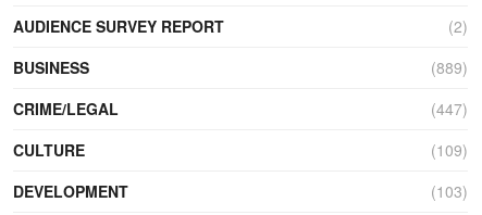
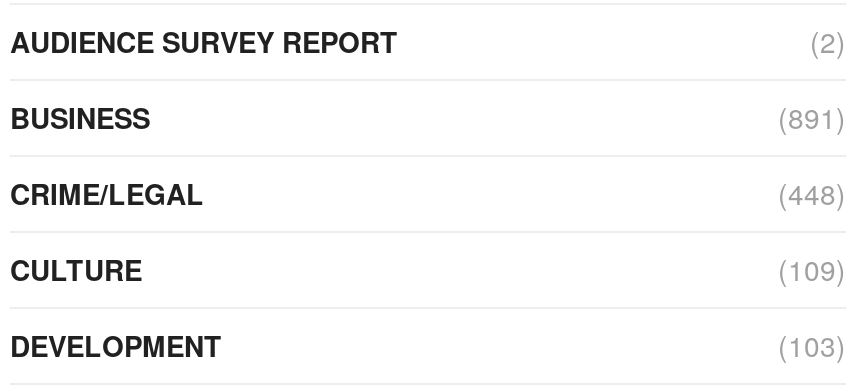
[431,56,468,78] (889) -> [778,98,846,138] (891)
[431,97,468,119] (447) -> [778,174,846,214] (448)

